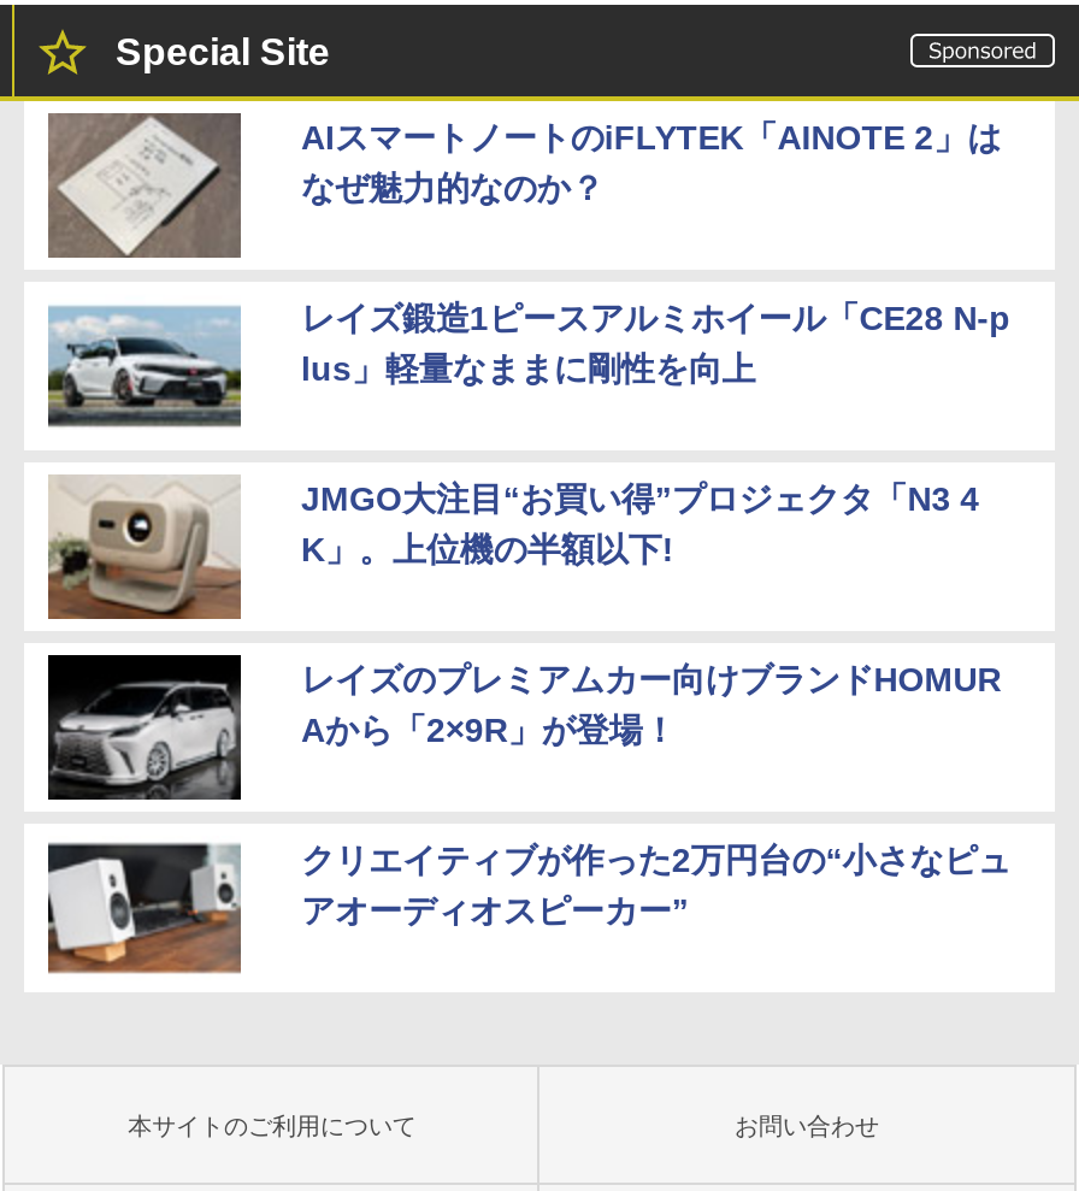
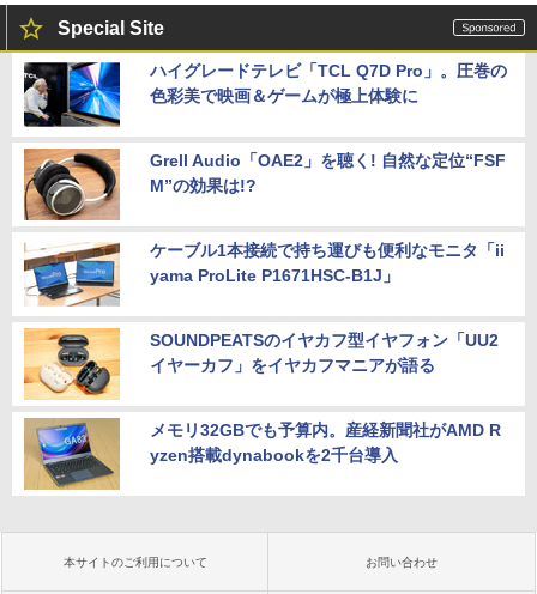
[46,111,1001,260] [image] | AIスマートノートのiFLYTEK「AINOTE 2」は | なぜ魅力的なのか？ -> [23,59,507,131] [image] | ハイグレードテレビ「TCL Q7D Pro」。圧巻の | 色彩美で映画＆ゲームが極上体験に
[46,294,1011,438] [image] | レイズ鍛造1ピースアルミホイール「CE28 N-p | lus」軽量なままに剛性を向上 -> [23,147,505,222] [image] | Grell Audio「OAE2」を聴く! 自然な定位“FSF | M”の効果は!?
[46,474,980,621] [image] | JMGO大注目“お買い得”プロジェクタ「N3 4 | K」。上位機の半額以下! -> [24,240,504,310] [image] | ケーブル1本接続で持ち運びも便利なモニタ「ii | yama ProLite P1671HSC-B1J」
[46,653,1001,802] [image] | レイズのプレミアムカー向けブランドHOMUR | Aから「2×9R」が登場！ -> [23,327,498,400] [image] | SOUNDPEATSのイヤカフ型イヤフォン「UU2 | イヤーカフ」をイヤカフマニアが語る
[46,836,1011,980] [image] | クリエイティブが作った2万円台の“小さなピュ | アオーディオスピーカー” -> [24,417,501,491] [image] | メモリ32GBでも予算内。産経新聞社がAMD R | yzen搭載dynabookを2千台導入

